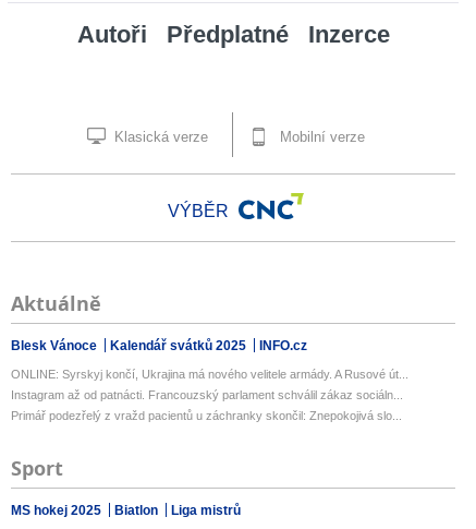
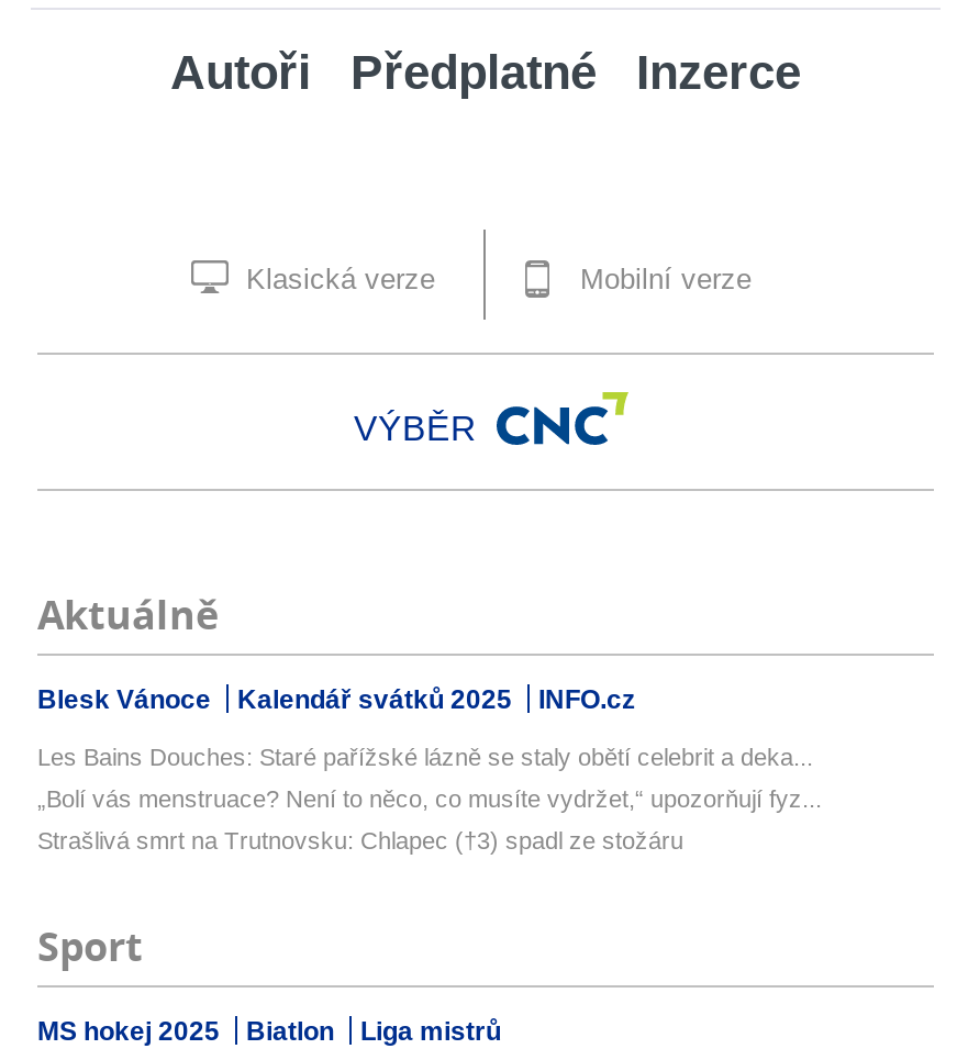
[11,367,408,380] ONLINE: Syrskyj končí, Ukrajina má nového velitele armády. A Rusové út... -> [37,743,813,769] Les Bains Douches: Staré pařížské lázně se staly obětí celebrit a deka...
[11,388,403,401] Instagram až od patnácti. Francouzský parlament schválil zákaz sociáln... -> [37,785,822,811] „Bolí vás menstruace? Není to něco, co musíte vydržet,“ upozorňují fyz...
[11,409,402,422] Primář podezřelý z vražd pacientů u záchranky skončil: Znepokojivá slo... -> [37,826,683,853] Strašlivá smrt na Trutnovsku: Chlapec (†3) spadl ze stožáru

